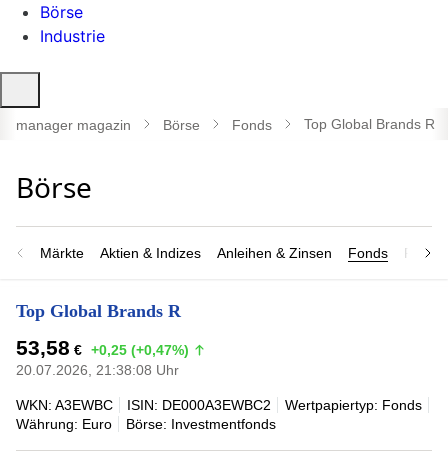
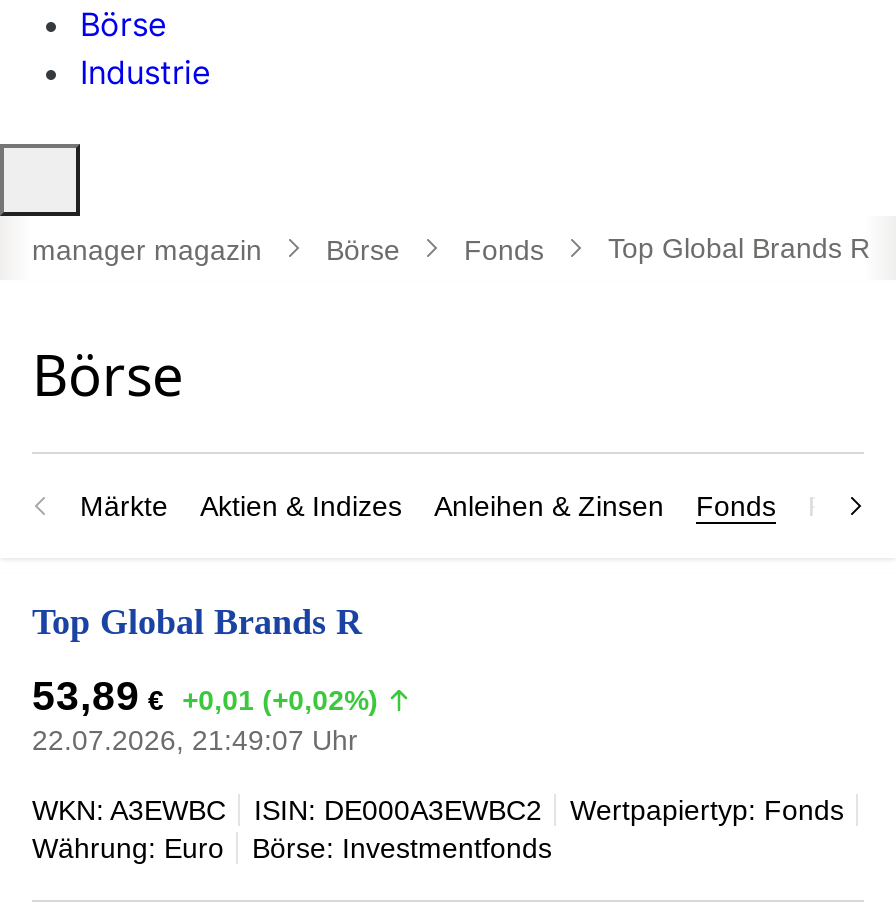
[16,336,189,359] 53,58 € +0,25 (+0,47%) -> [32,672,378,718] 53,89 € +0,01 (+0,02%)
[16,362,179,378] 20.07.2026, 21:38:08 Uhr -> [32,724,358,756] 22.07.2026, 21:49:07 Uhr

